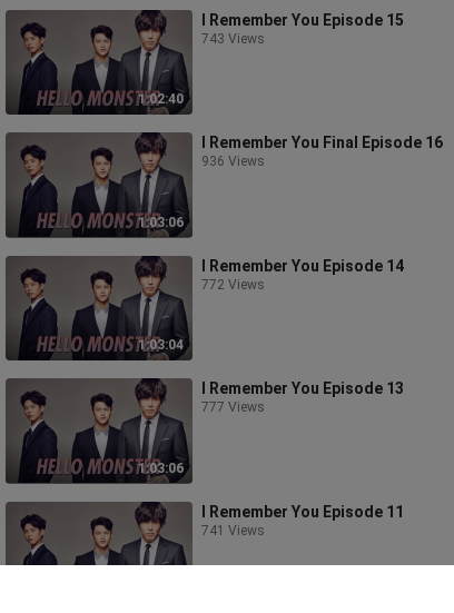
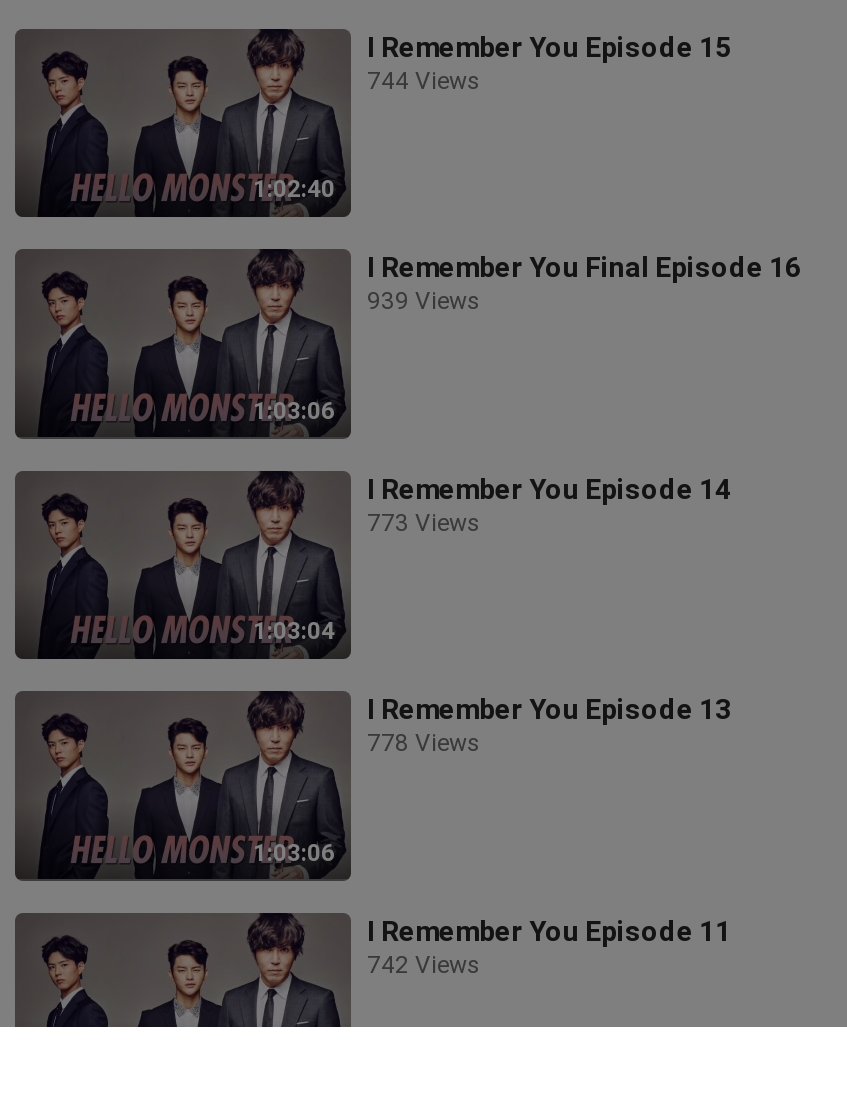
[201,31,265,46] 743 Views -> [367,66,481,94] 744 Views
[201,154,265,169] 936 Views -> [367,287,481,315] 939 Views
[201,276,265,292] 772 Views -> [367,508,481,536] 773 Views
[201,399,265,415] 777 Views -> [367,729,481,757] 778 Views
[201,522,265,538] 741 Views -> [367,950,481,978] 742 Views

